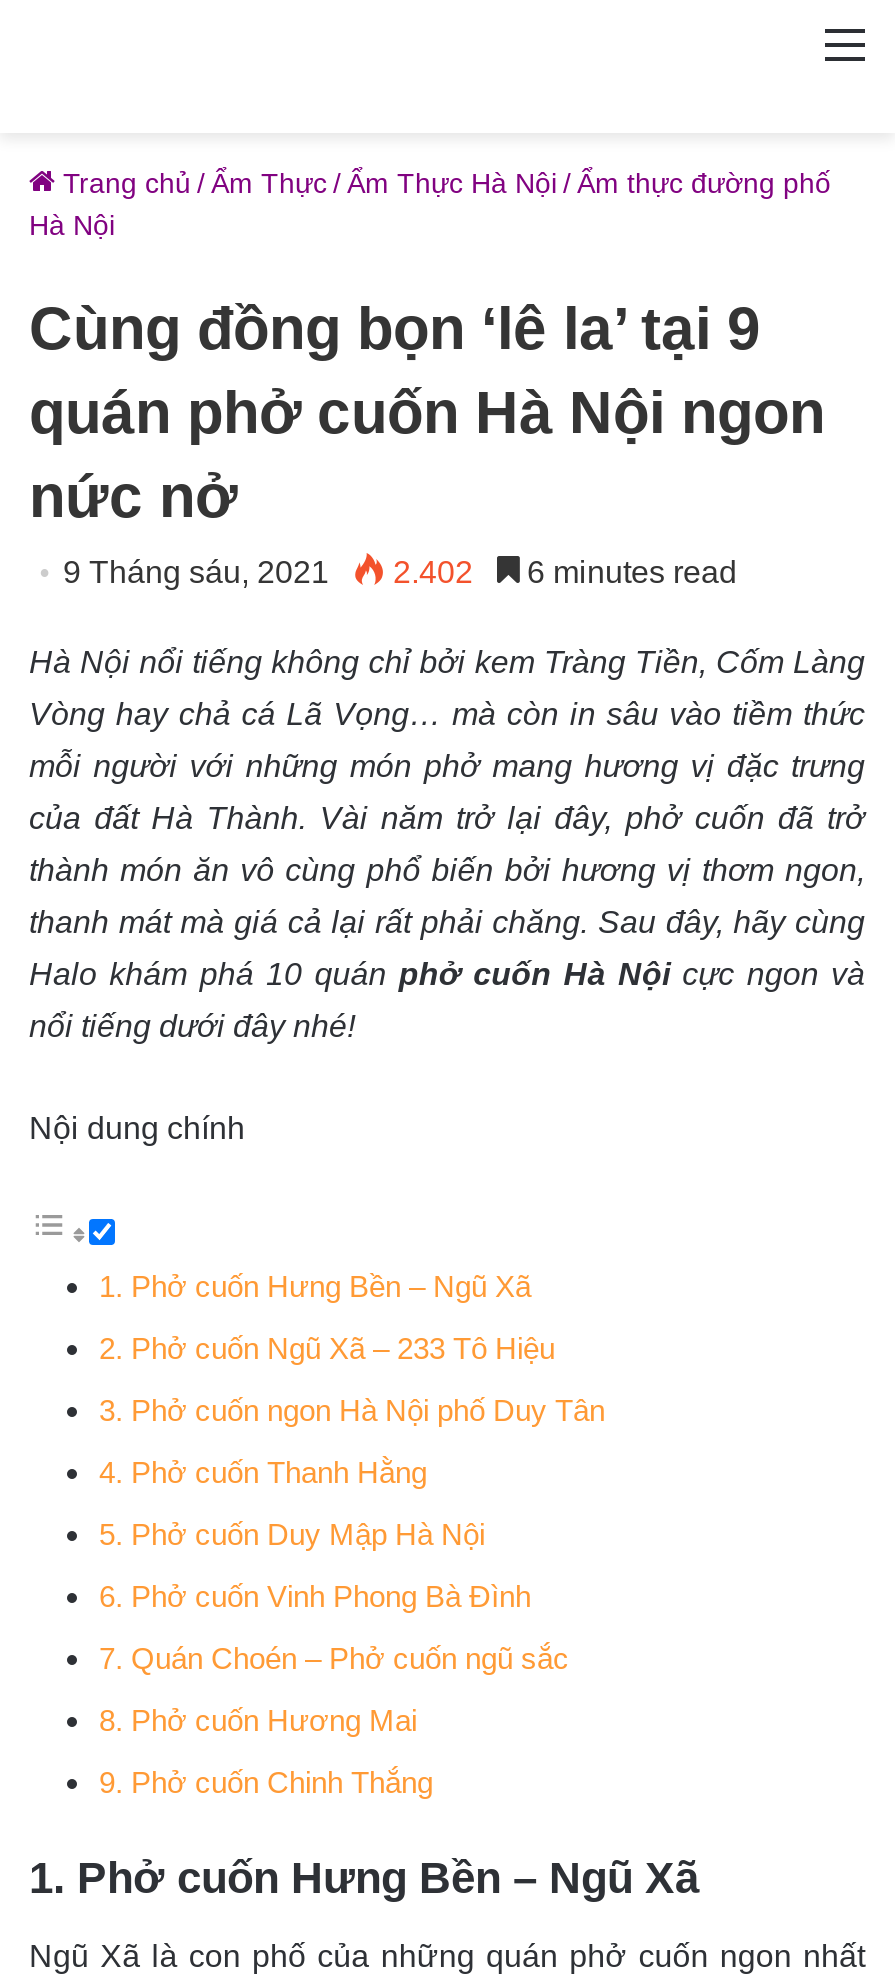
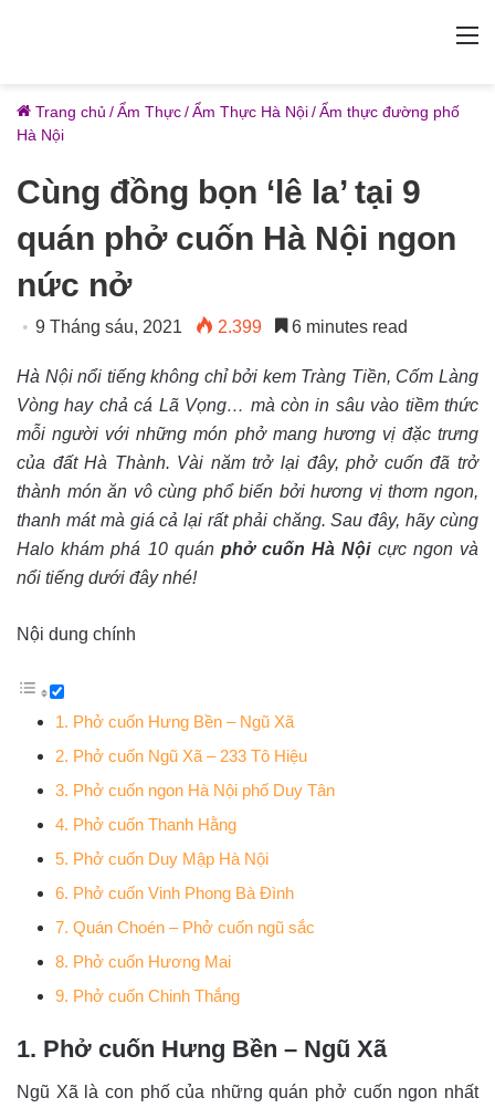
[63,555,737,589] 9 Tháng sáu, 2021 2.402 6 minutes read -> [35,317,408,336] 9 Tháng sáu, 2021 2.399 6 minutes read

